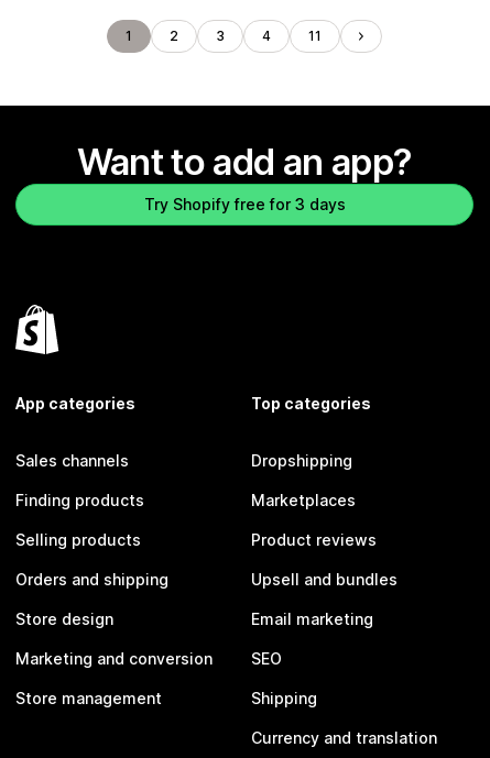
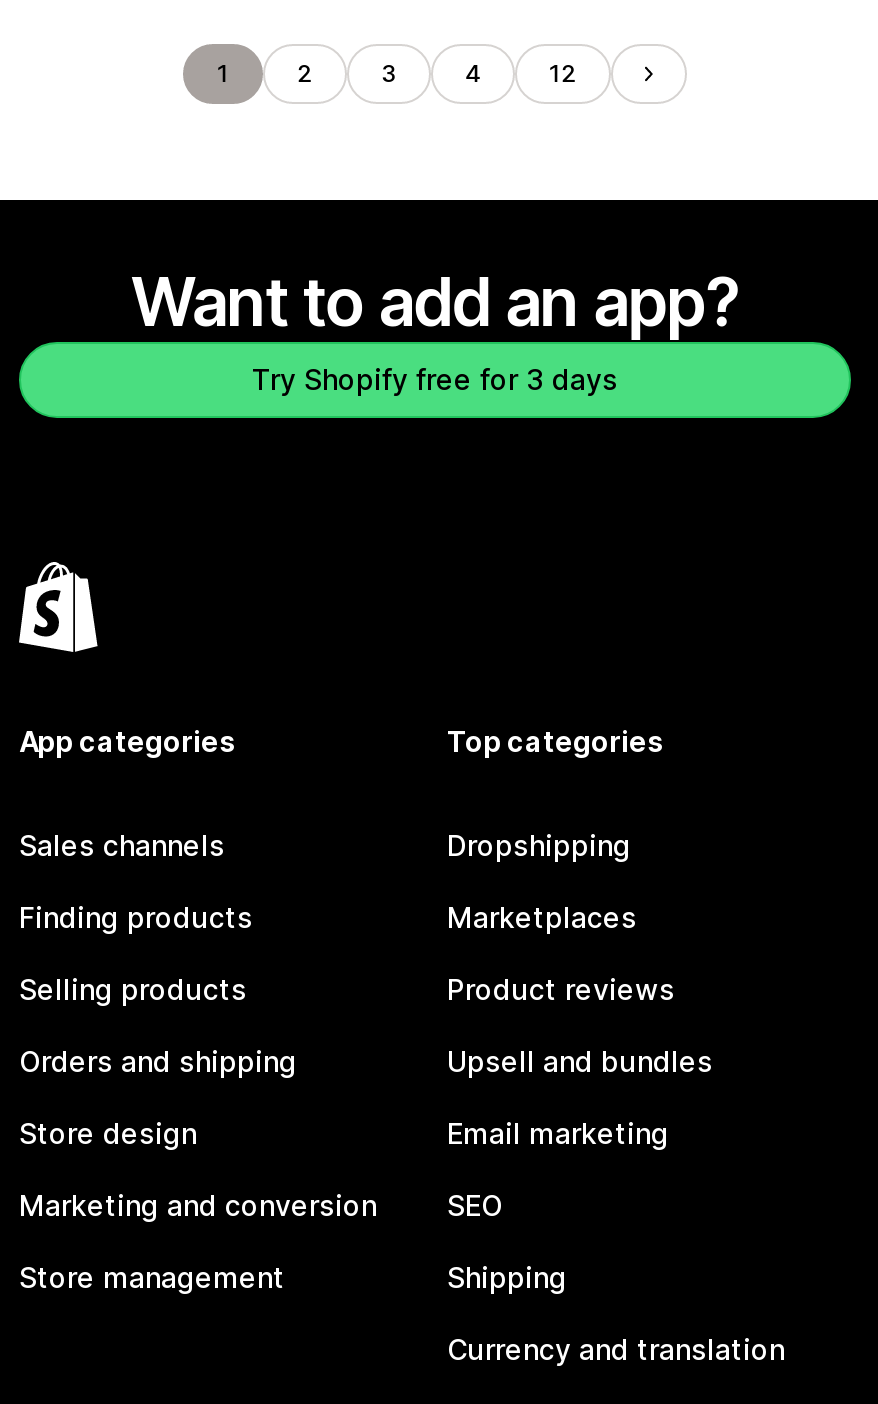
[308,28,321,44] 11 -> [549,58,577,88] 12

